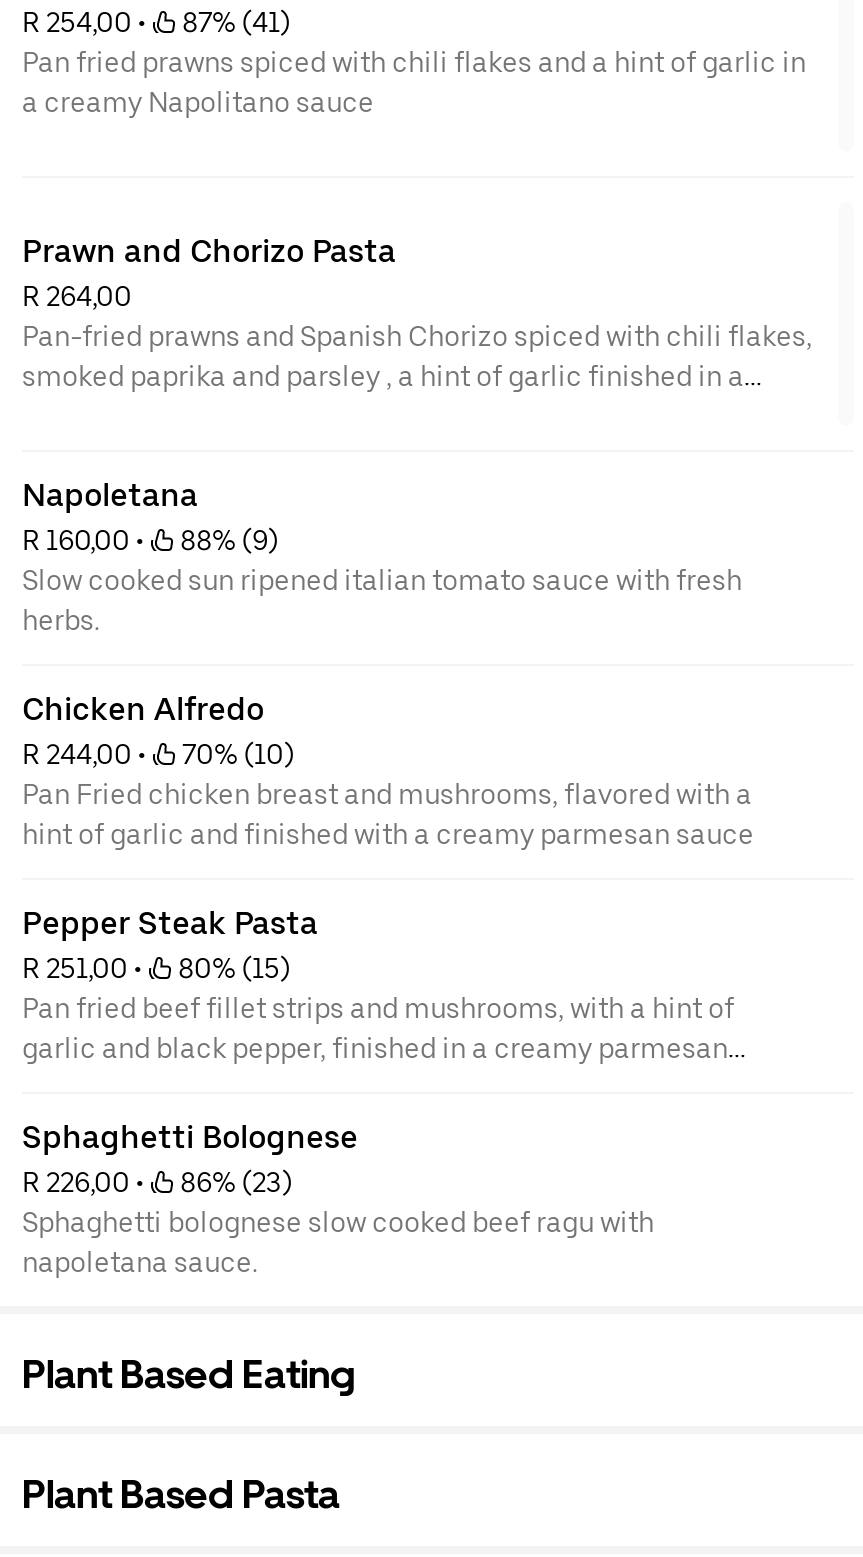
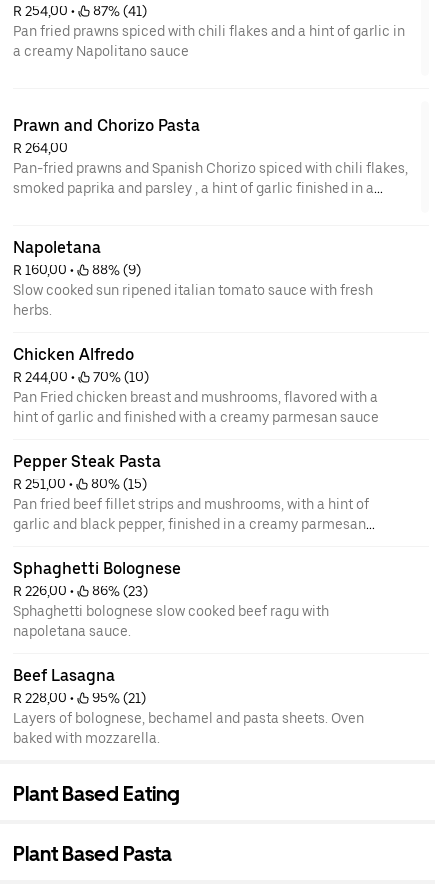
none -> [13,666,364,746] Beef Lasagna | R 228,00 • | 95% (21) | Layers of bolognese, bechamel and pasta sheets. Oven | baked with mozzarella.

